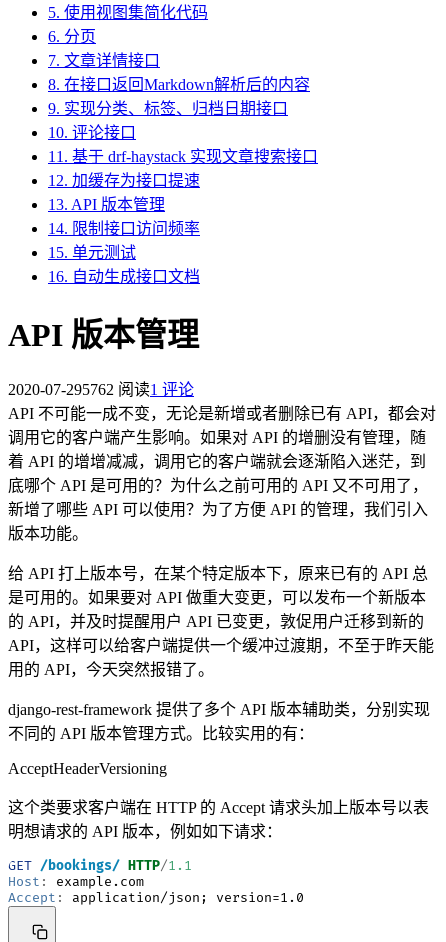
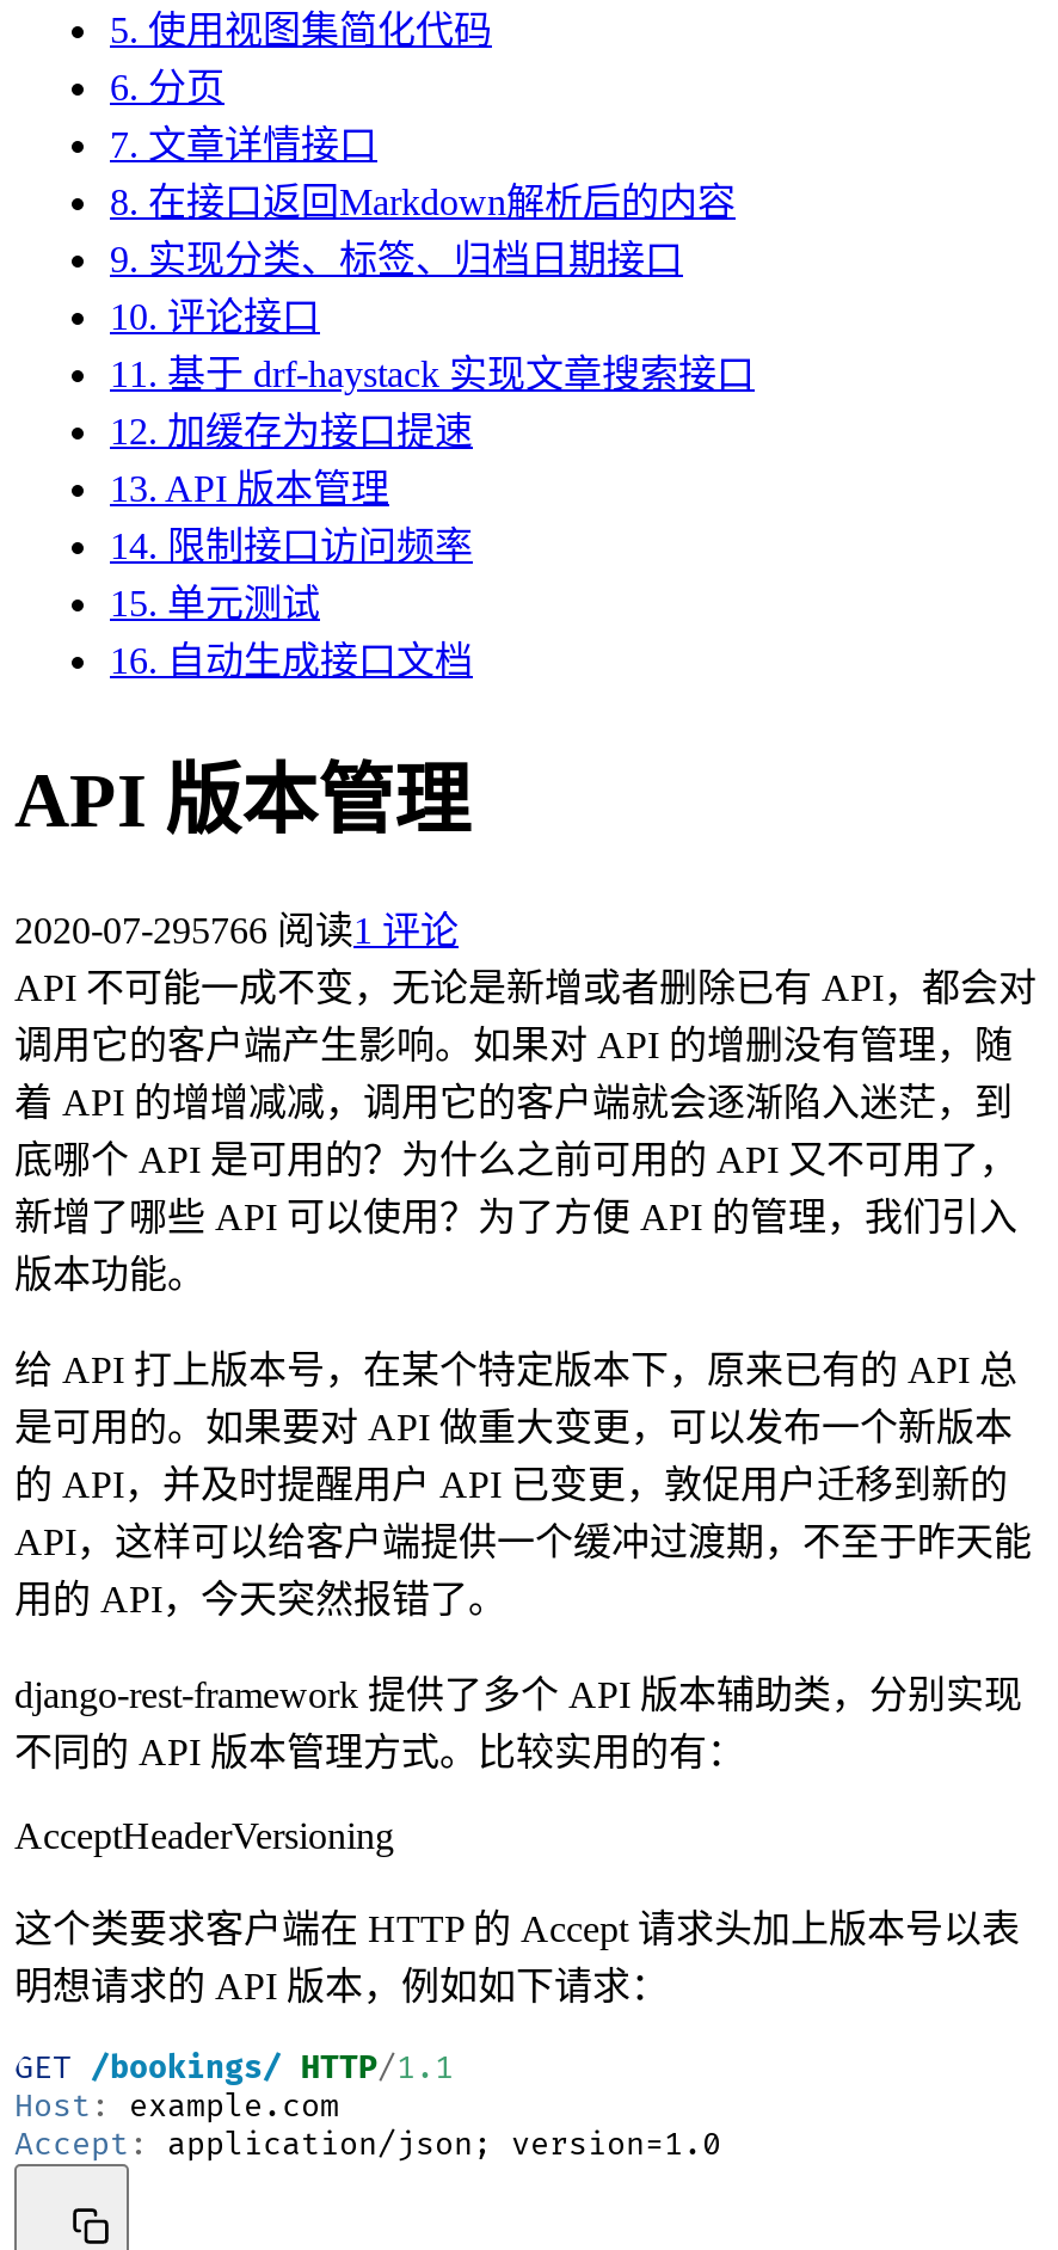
[8,381,194,398] 2020-07-295762 阅读1 评论 -> [14,911,459,951] 2020-07-295766 阅读1 评论

